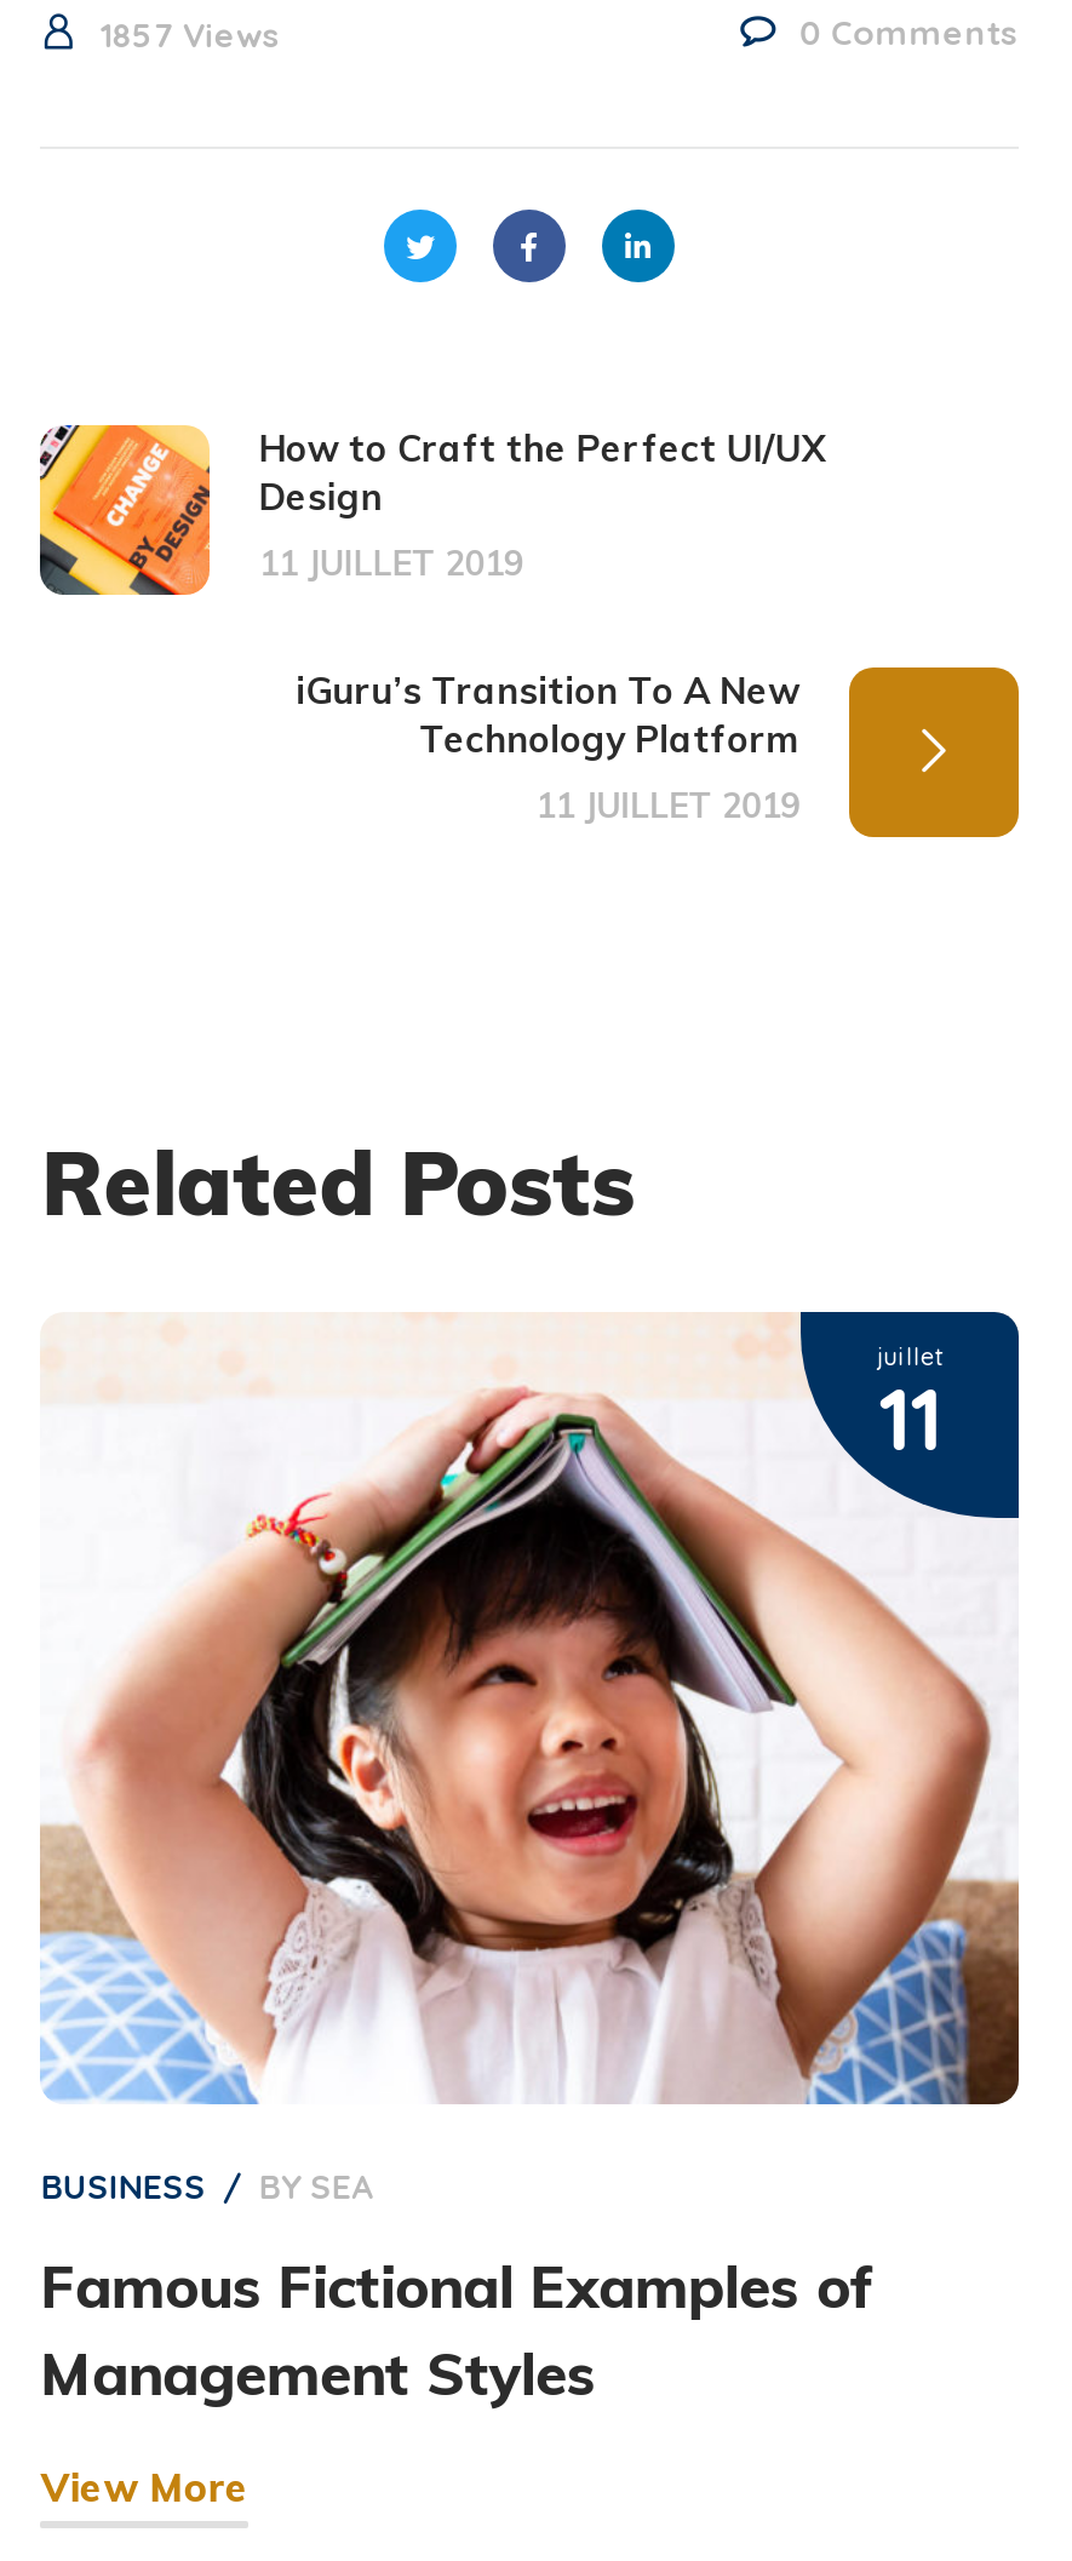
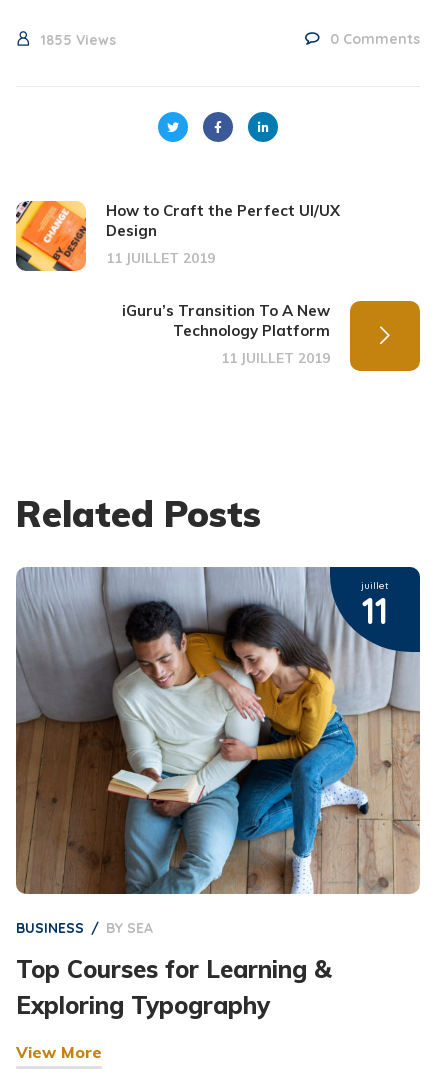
[100,13,280,57] 1857 Views -> [41,31,116,49] 1855 Views
[40,1312,1019,2107] [image] -> [15,566,421,895] [image]
[41,2249,874,2409] Famous Fictional Examples of | Management Styles -> [16,954,332,1020] Top Courses for Learning & | Exploring Typography

